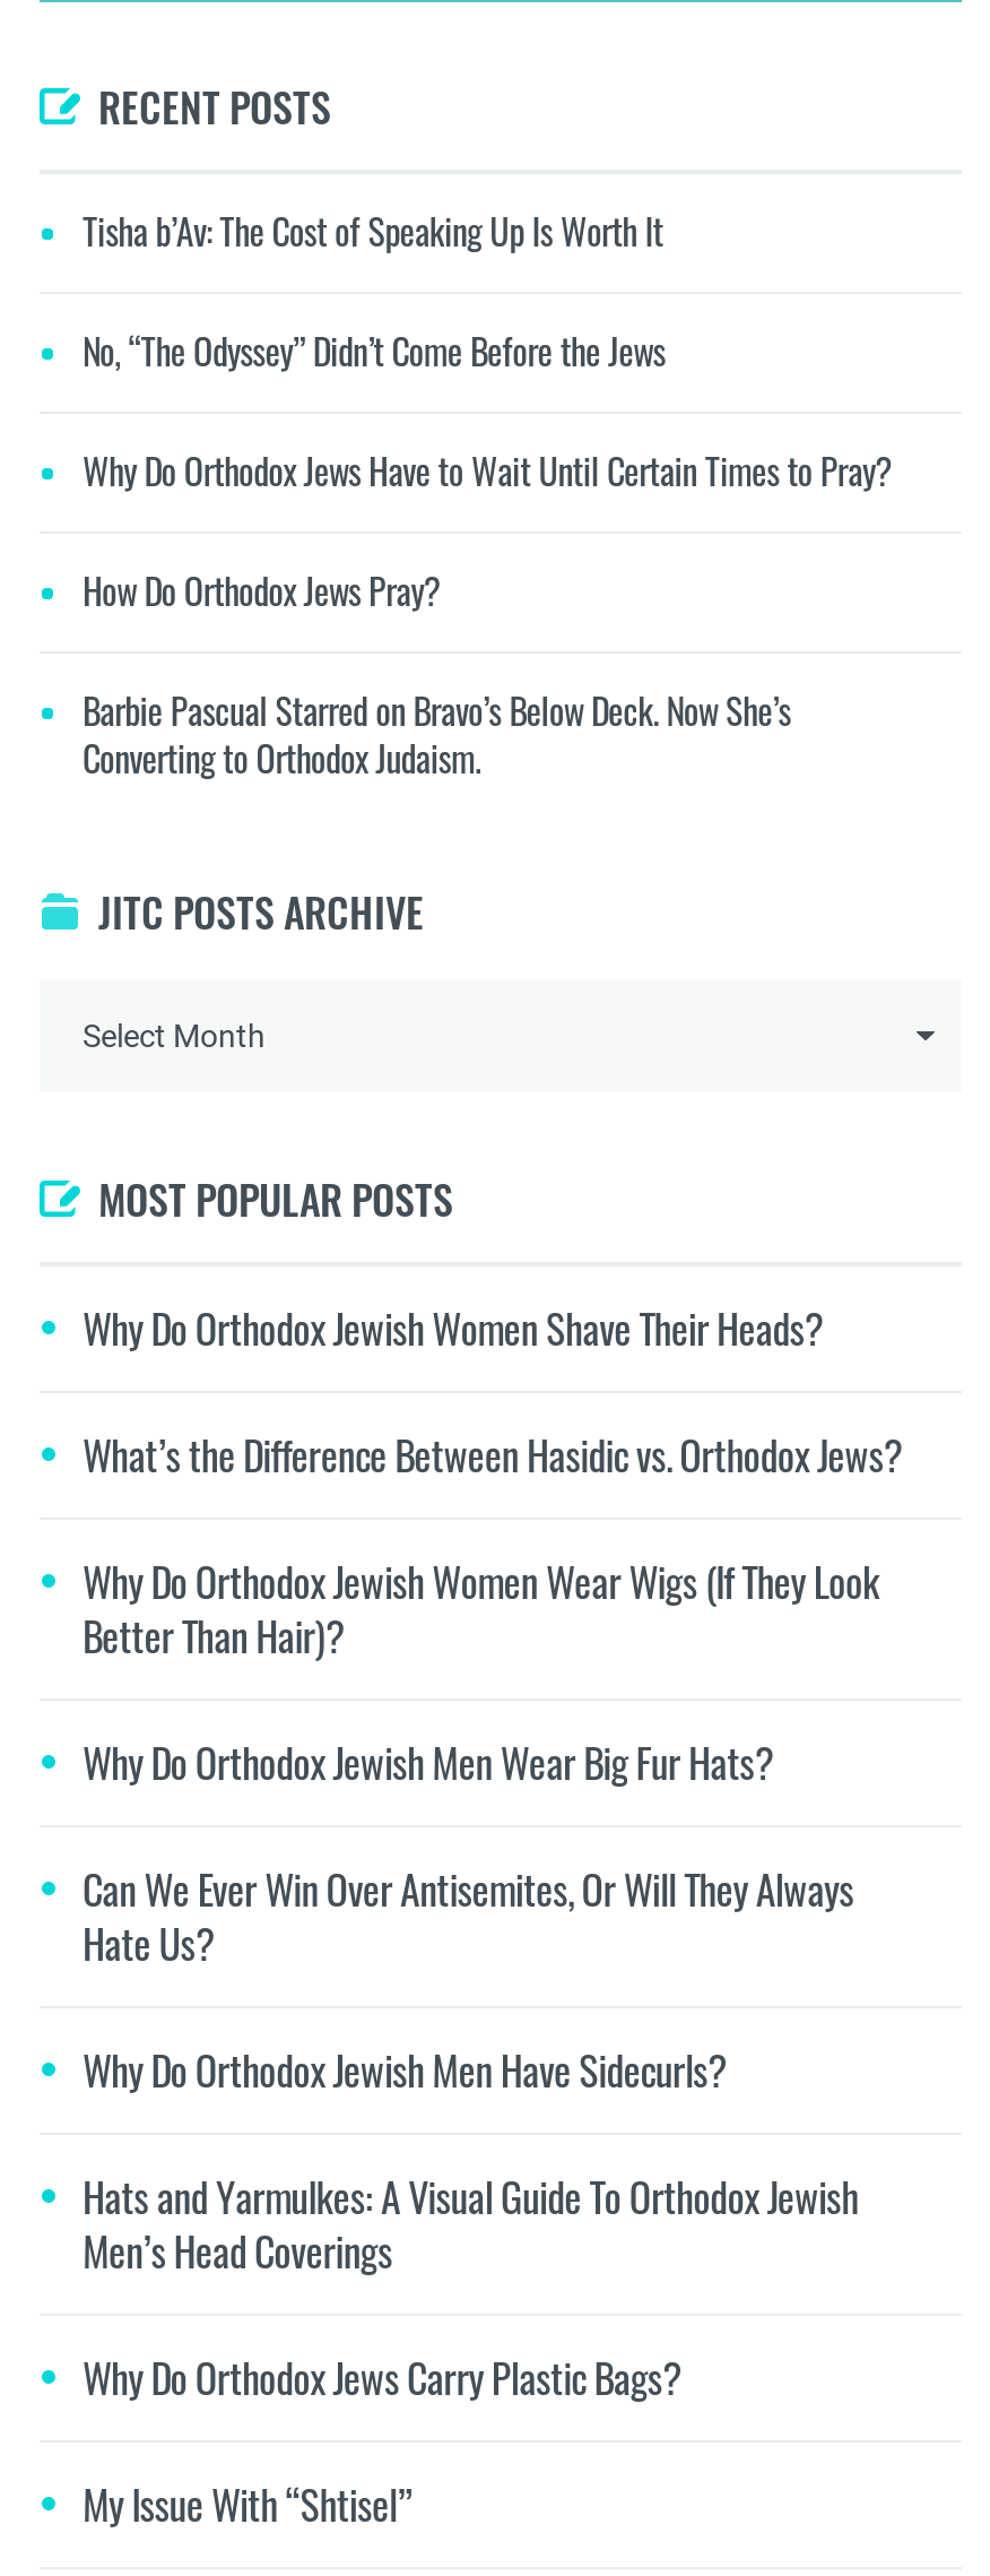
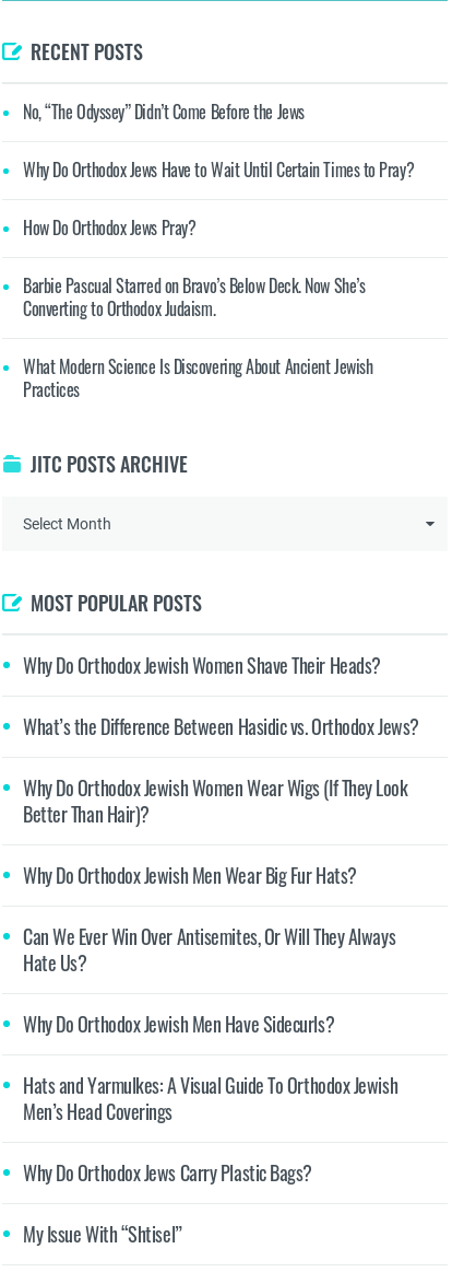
[82,203,663,257] Tisha b’Av: The Cost of Speaking Up Is Worth It -> none
moved [82,323,892,784] -> [23,98,414,321]: No, “The Odyssey” Didn’t Come Before the Jews | Why Do Orthodox Jews Have to Wait Until Certain Times to Pray? | How Do Orthodox Jews Pray? | Barbie Pascual Starred on Bravo’s Below Deck. Now She’s | Converting to Orthodox Judaism.
none -> [23,353,373,402] What Modern Science Is Discovering About Ancient Jewish | Practices

